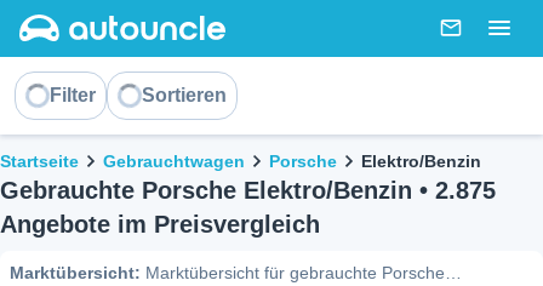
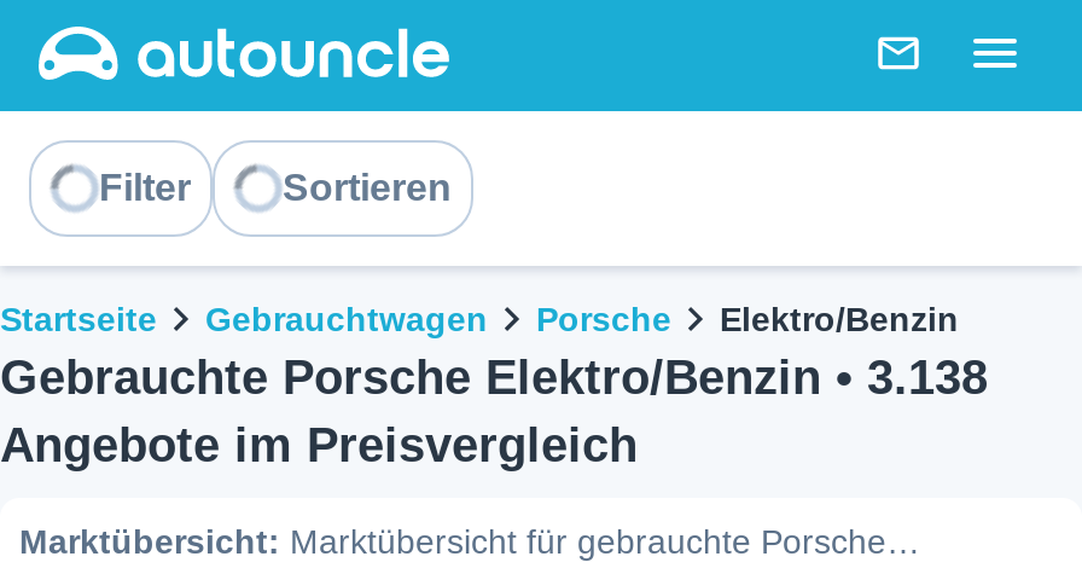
[0,177,496,204] Gebrauchte Porsche Elektro/Benzin • 2.875 -> [0,350,988,404] Gebrauchte Porsche Elektro/Benzin • 3.138

